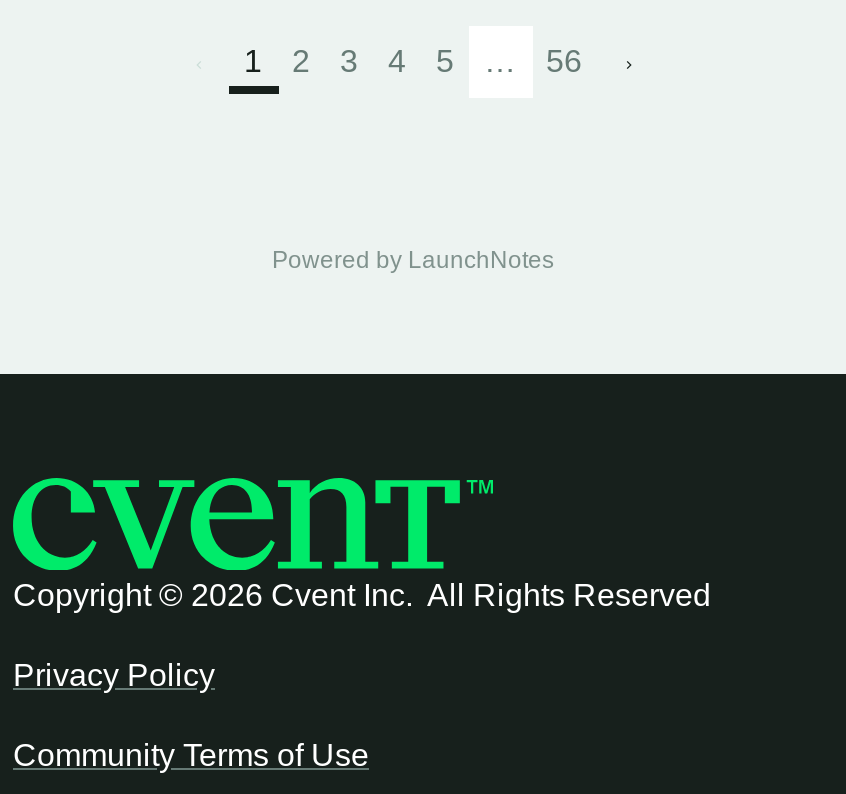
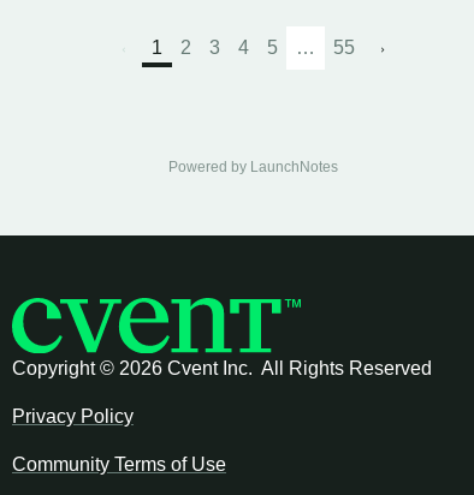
[546,45,582,79] 56 -> [333,38,354,58] 55

